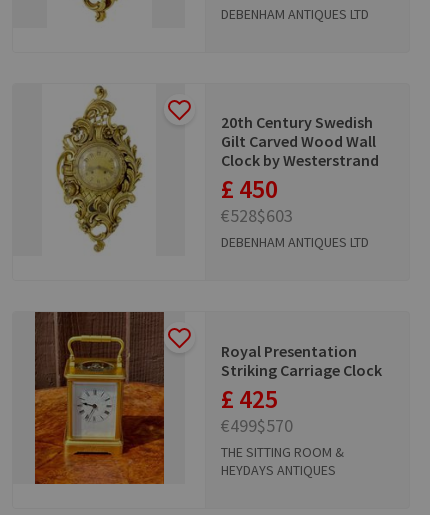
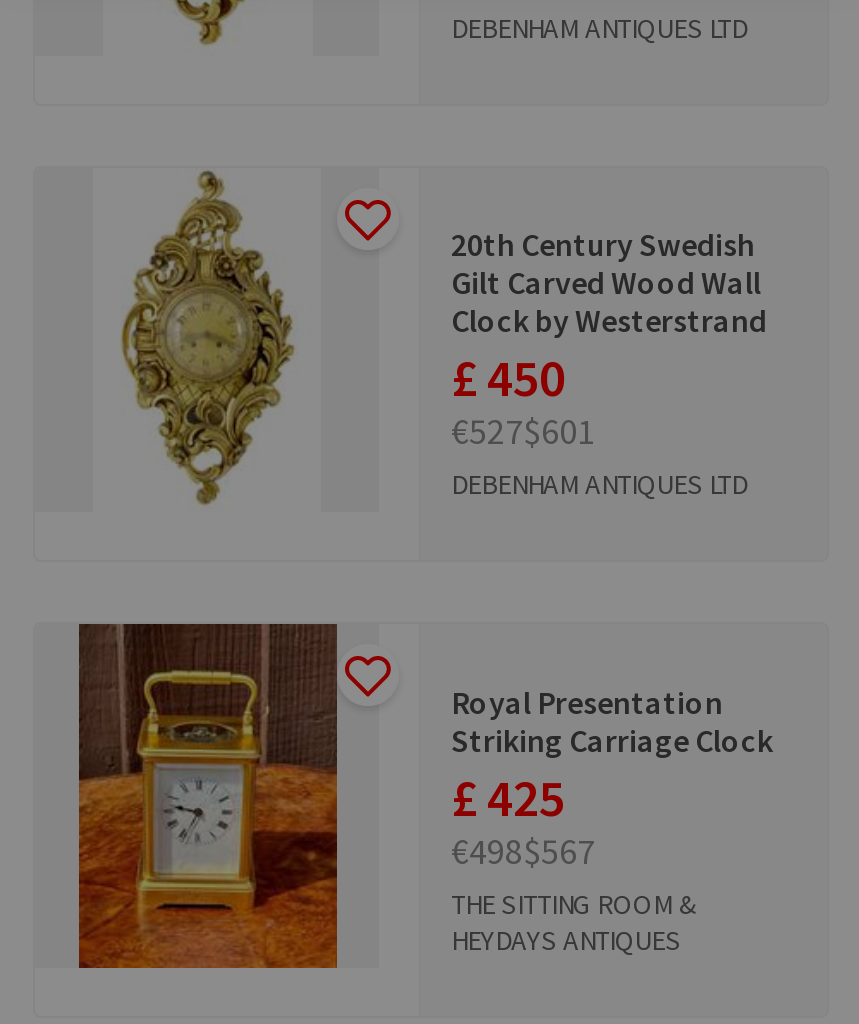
[221,204,293,227] €528$603 -> [451,408,595,454] €527$601
[221,413,293,436] €499$570 -> [451,827,595,873] €498$567

